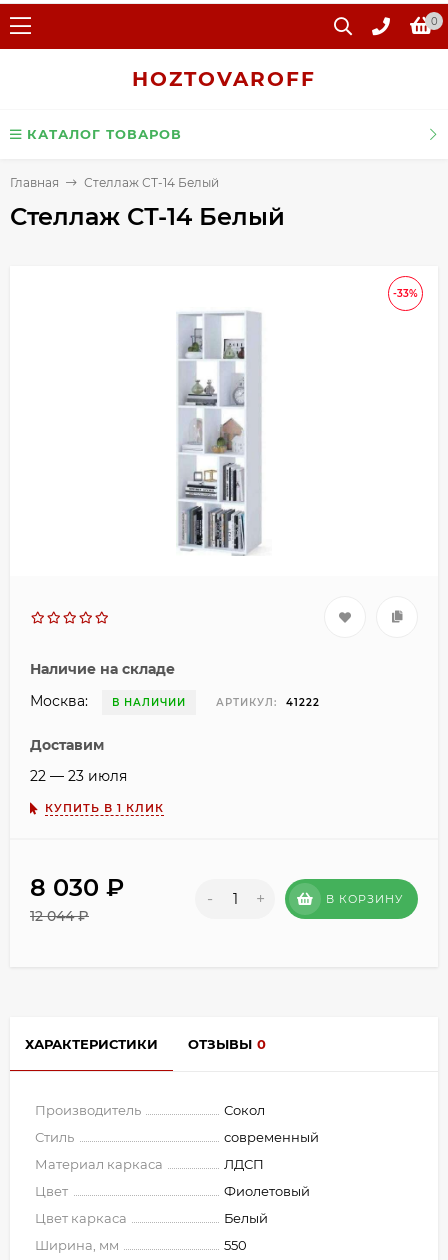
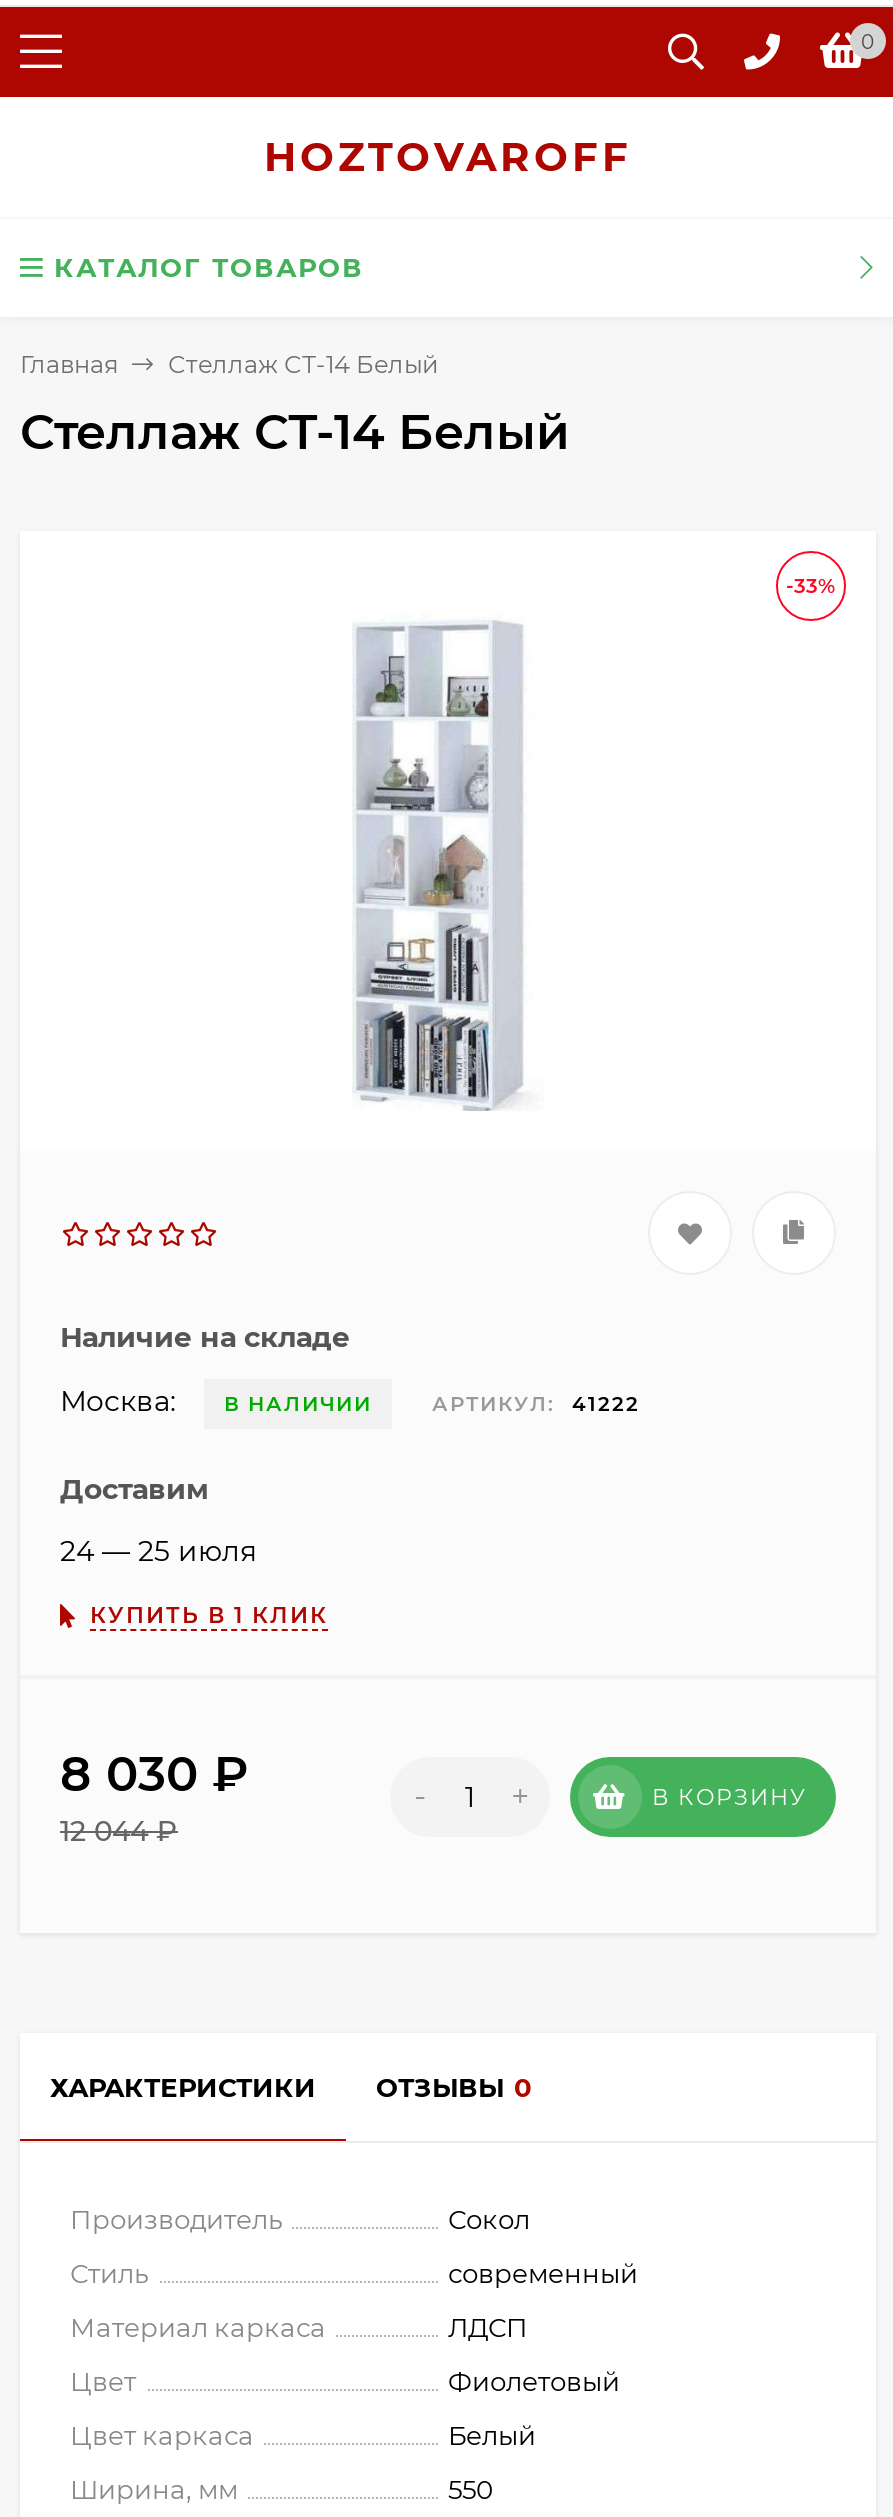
[30,767,127,785] 22 — 23 июля -> [60,1533,256,1569] 24 — 25 июля

